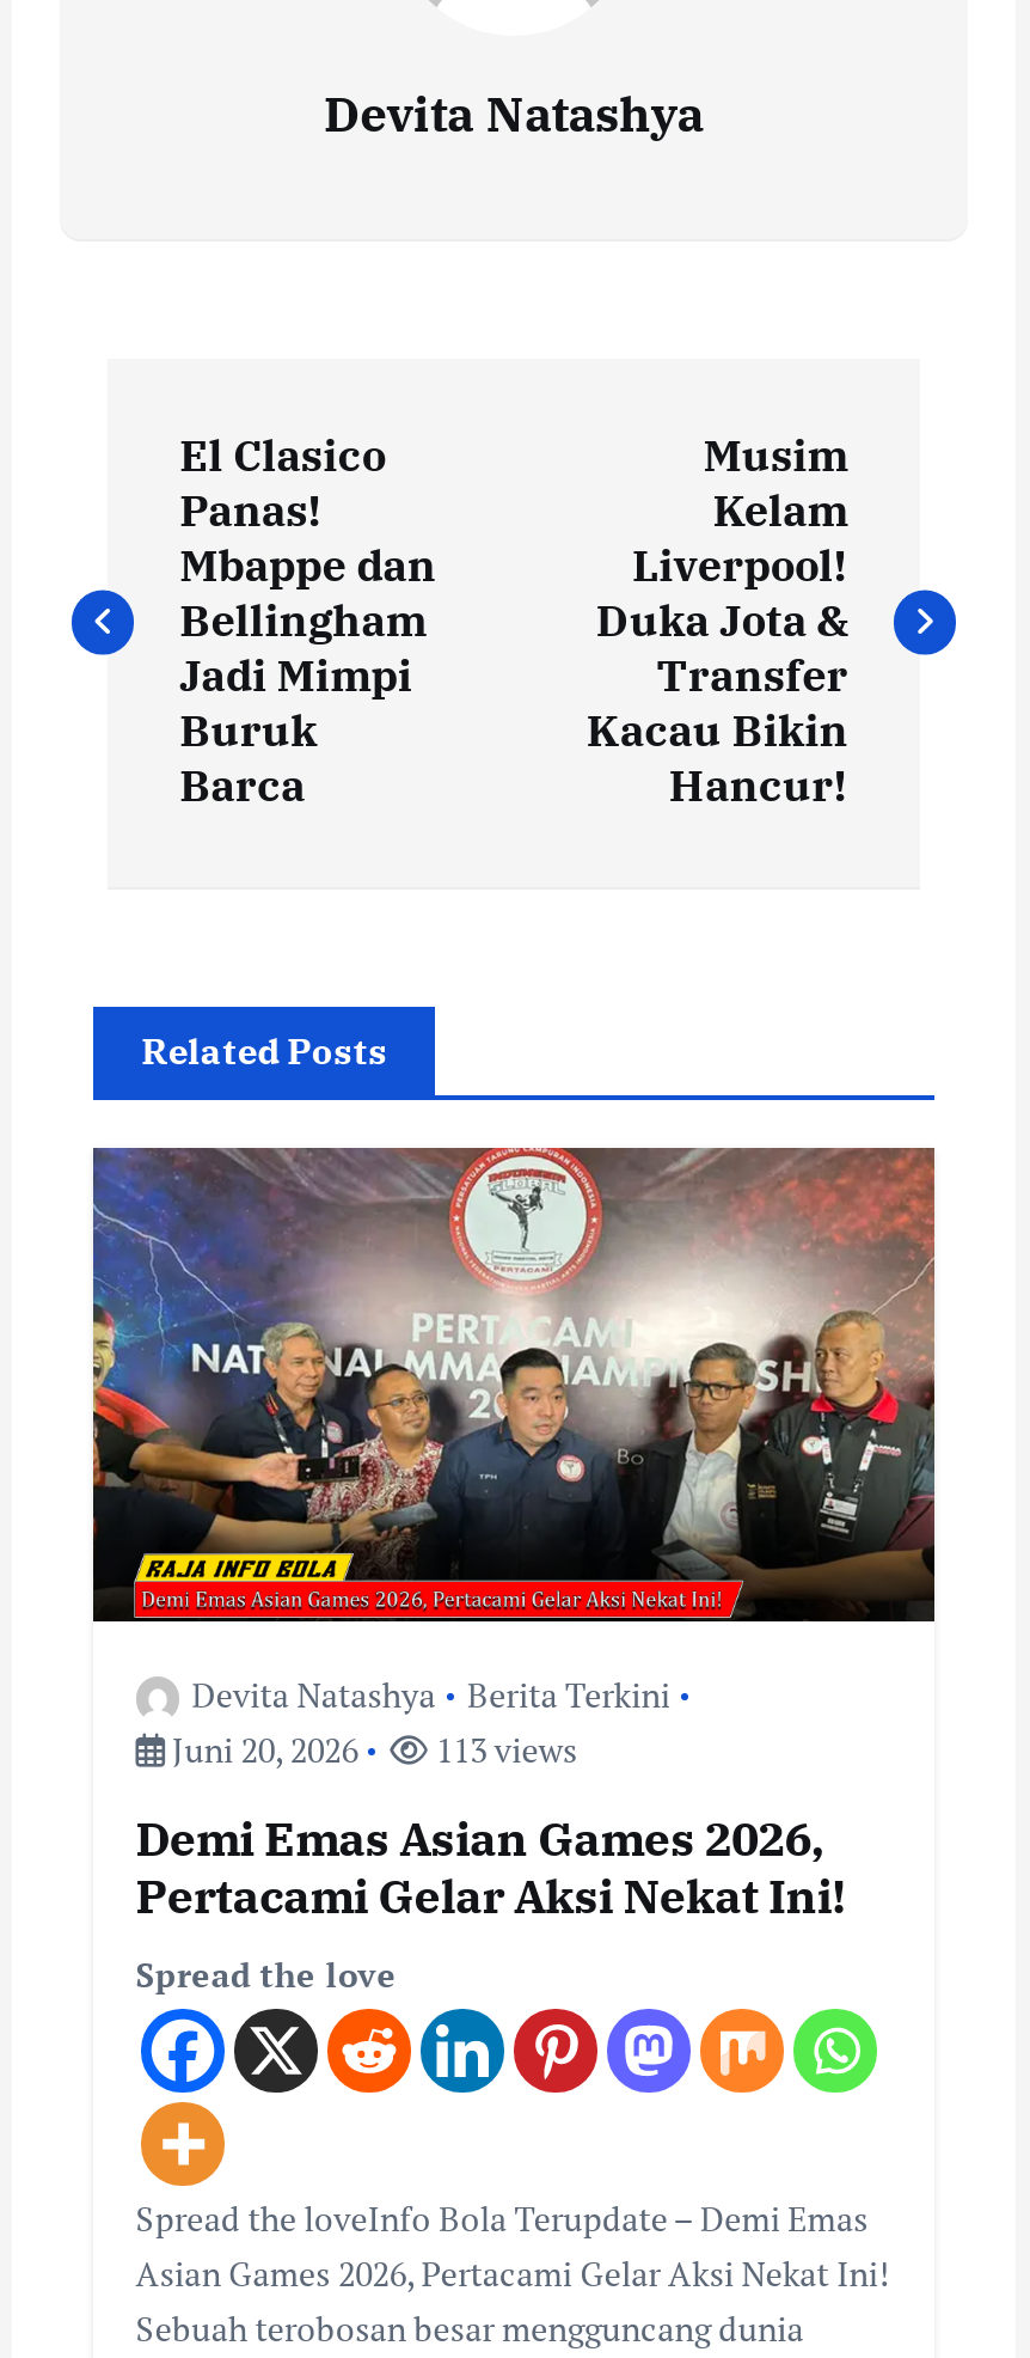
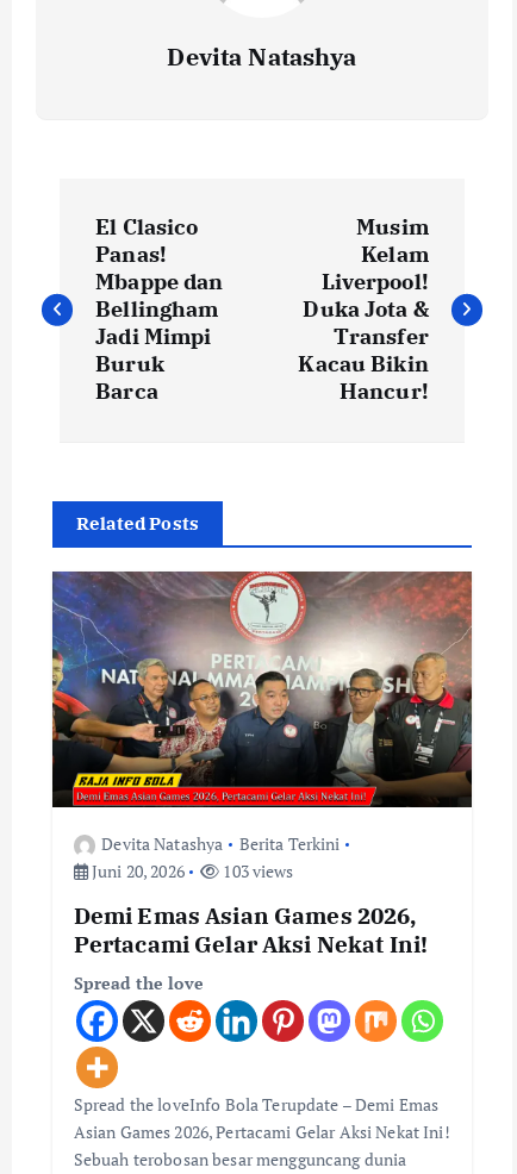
[165,1727,577,1772] Juni 20, 2026 113 views -> [88,860,294,882] Juni 20, 2026 103 views

